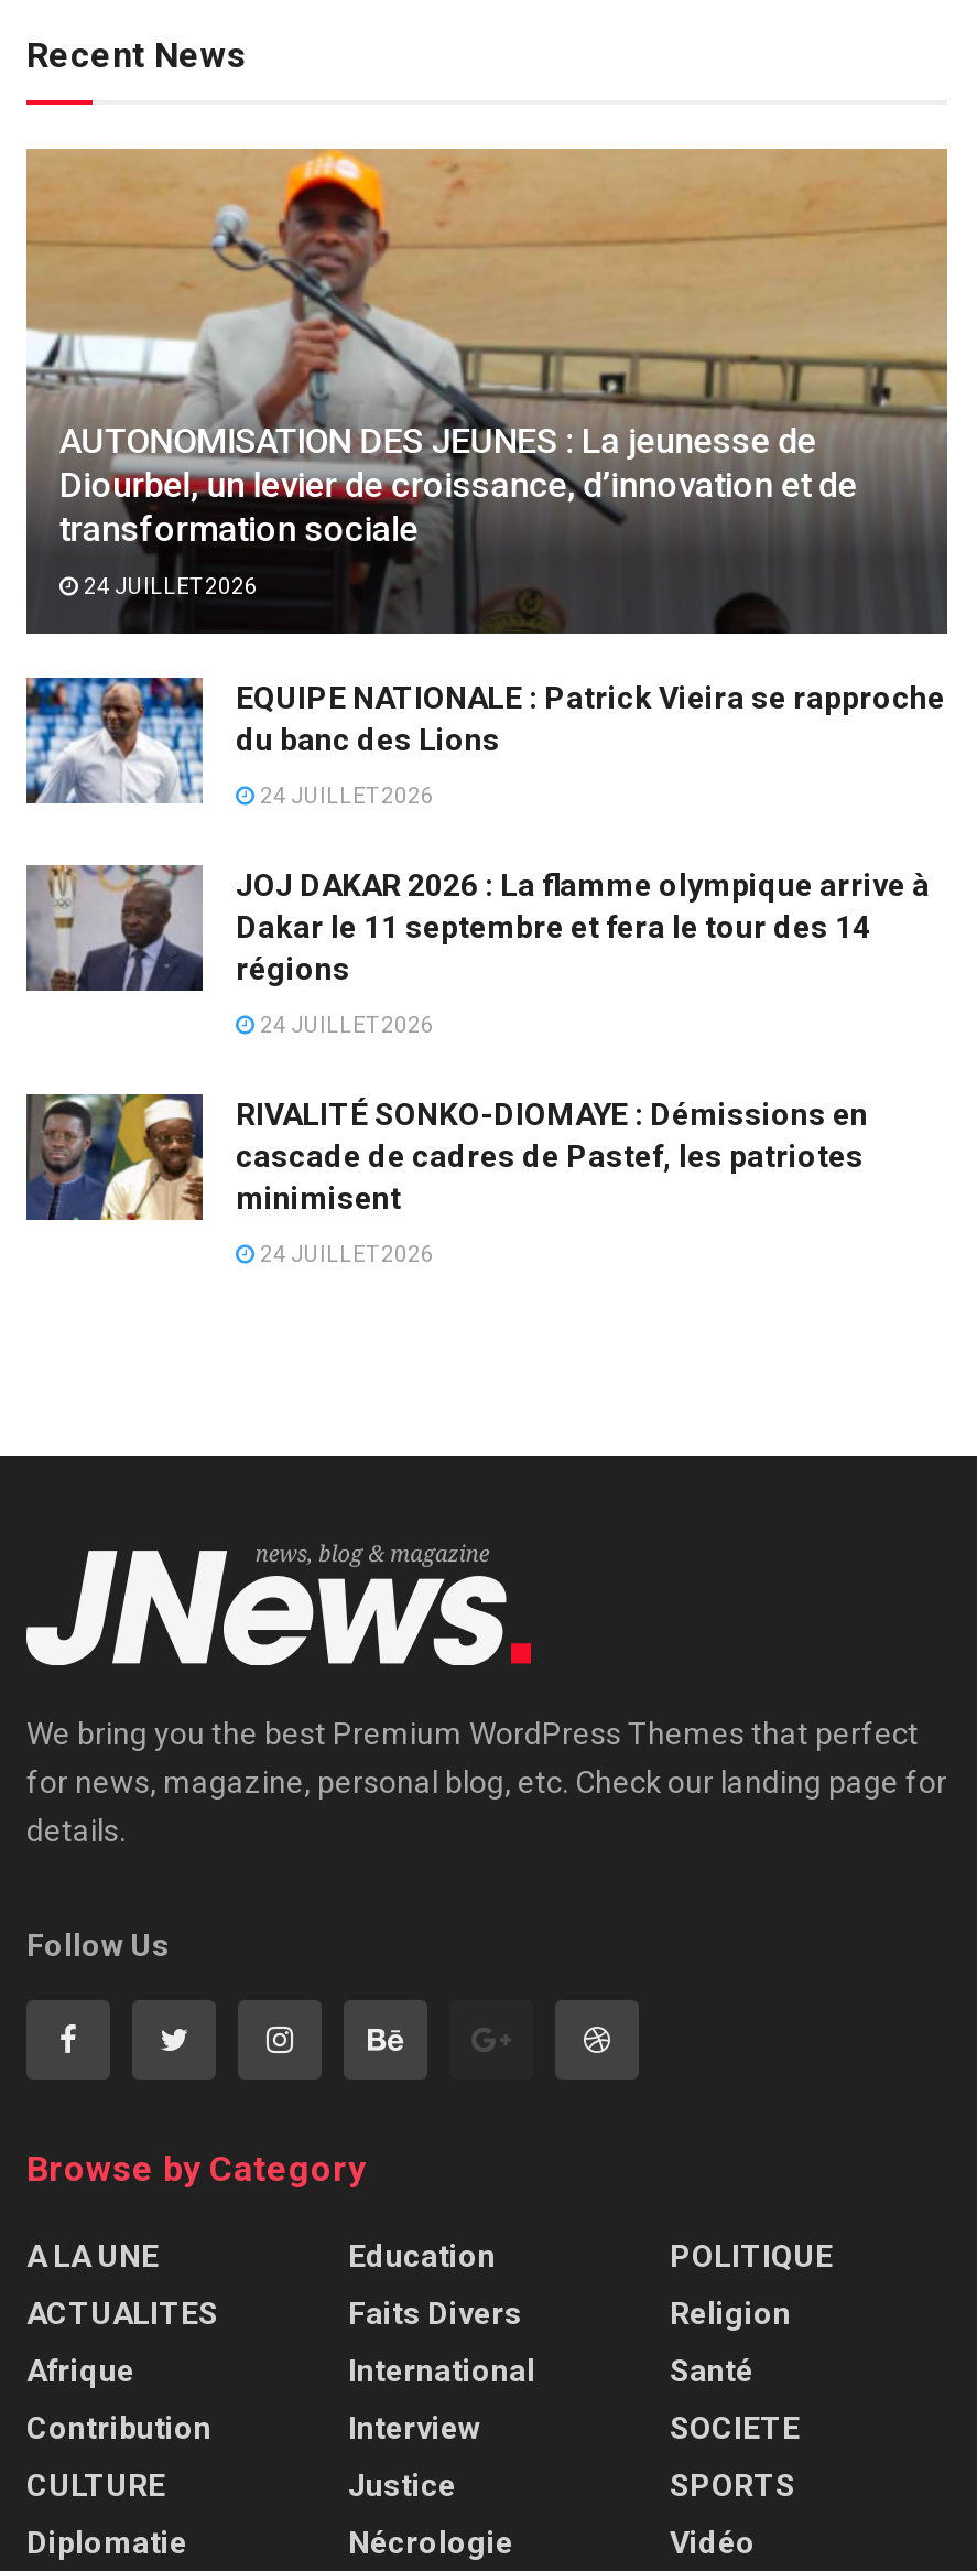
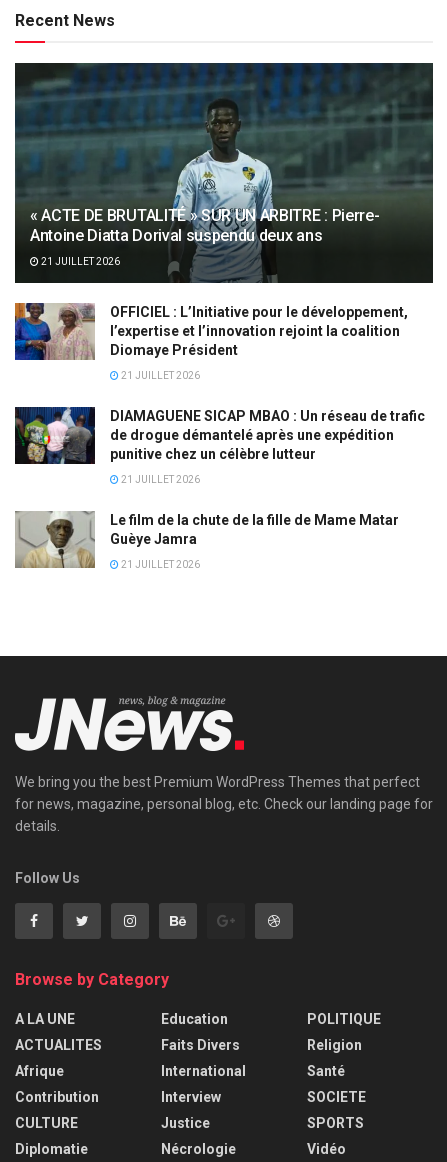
[24,147,949,634] [image] | AUTONOMISATION DES JEUNES : La jeunesse de | Diourbel, un levier de croissance, d’innovation et de | transformation sociale -> [14,62,434,283] [image] | « ACTE DE BRUTALITÉ » SUR UN ARBITRE : Pierre- | Antoine Diatta Dorival suspendu deux ans
[79,573,258,597] 24 JUILLET 2026 -> [39,255,120,266] 21 JUILLET 2026
[24,676,945,806] [image] | EQUIPE NATIONALE : Patrick Vieira se rapproche | du banc des Lions -> [14,302,408,361] [image] | OFFICIEL : L’Initiative pour le développement, | l’expertise et l’innovation rejoint la coalition | Diomaye Président
[256,782,434,807] 24 JUILLET 2026 -> [119,369,200,380] 21 JUILLET 2026
[24,863,930,1033] [image] | JOJ DAKAR 2026 : La flamme olympique arrive à | Dakar le 11 septembre et fera le tour des 14 | régions -> [14,388,425,465] [image] | DIAMAGUENE SICAP MBAO : Un réseau de trafic | de drogue démantelé après une expédition | punitive chez un célèbre lutteur
[256,1012,434,1036] 24 JUILLET 2026 -> [119,473,200,484] 21 JUILLET 2026
[24,1092,868,1262] [image] | RIVALITÉ SONKO-DIOMAYE : Démissions en | cascade de cadres de Pastef, les patriotes | minimisent -> [14,492,399,569] [image] | Le film de la chute de la fille de Mame Matar | Guèye Jamra
[256,1241,434,1265] 24 JUILLET 2026 -> [119,558,200,569] 21 JUILLET 2026

